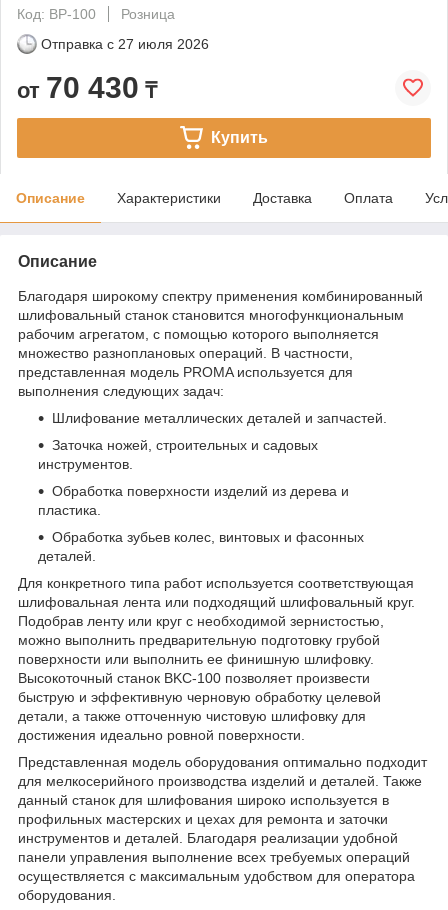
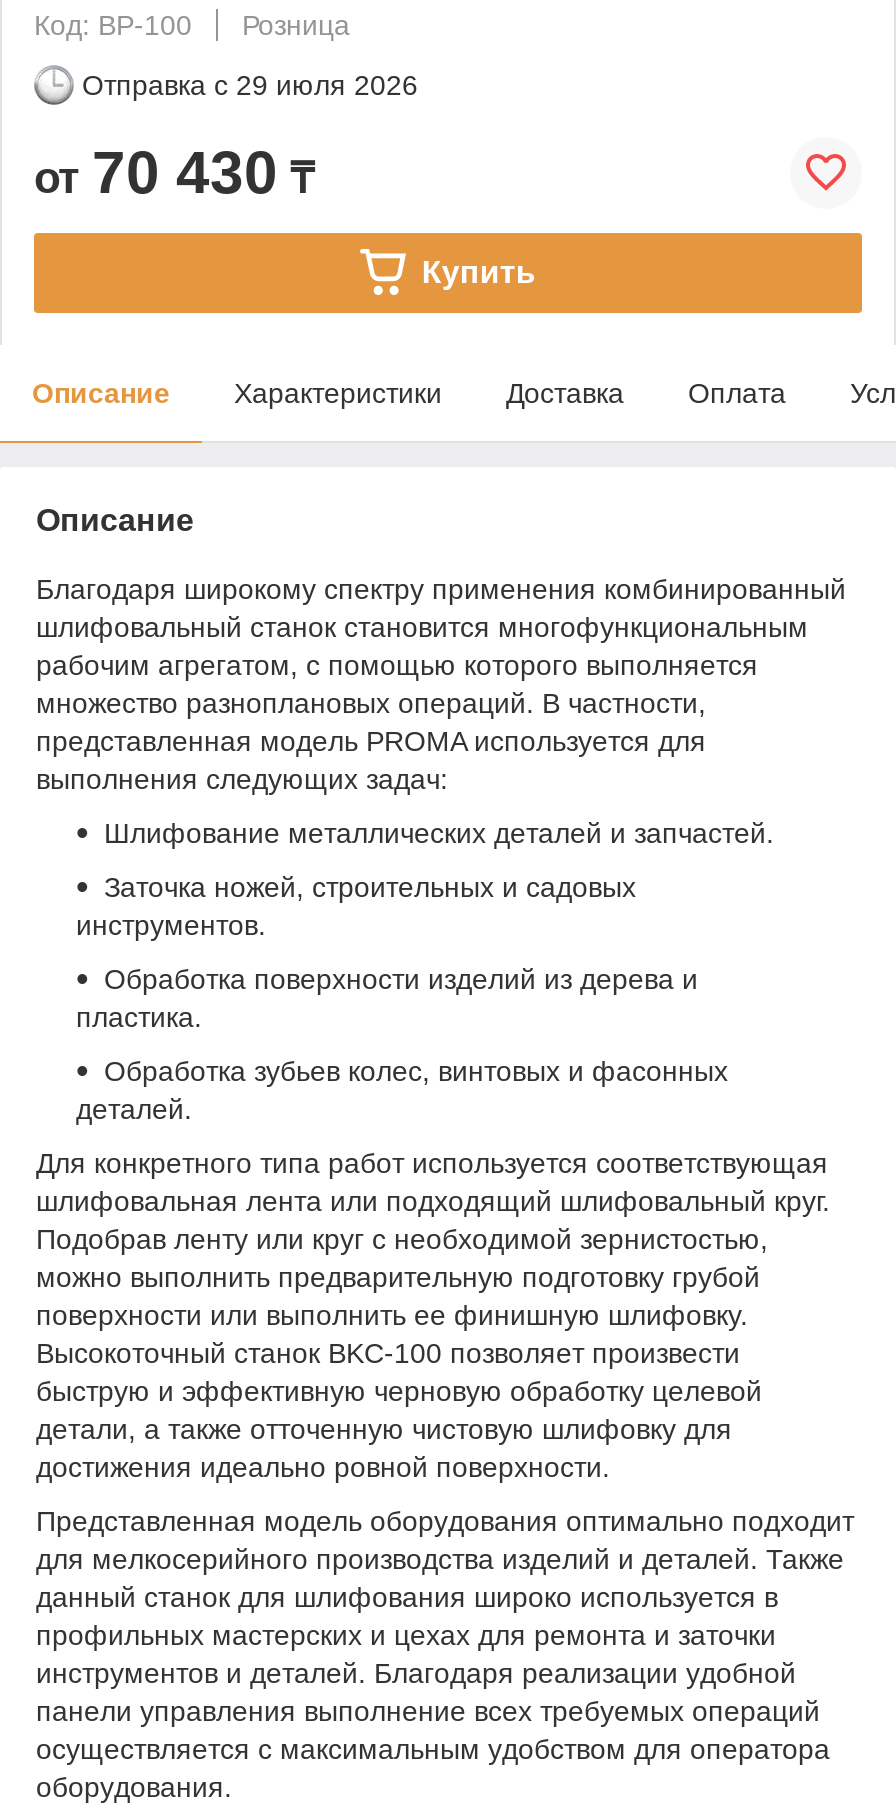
[41,36,209,52] Отправка с 27 июля 2026 -> [82,69,418,101] Отправка с 29 июля 2026

